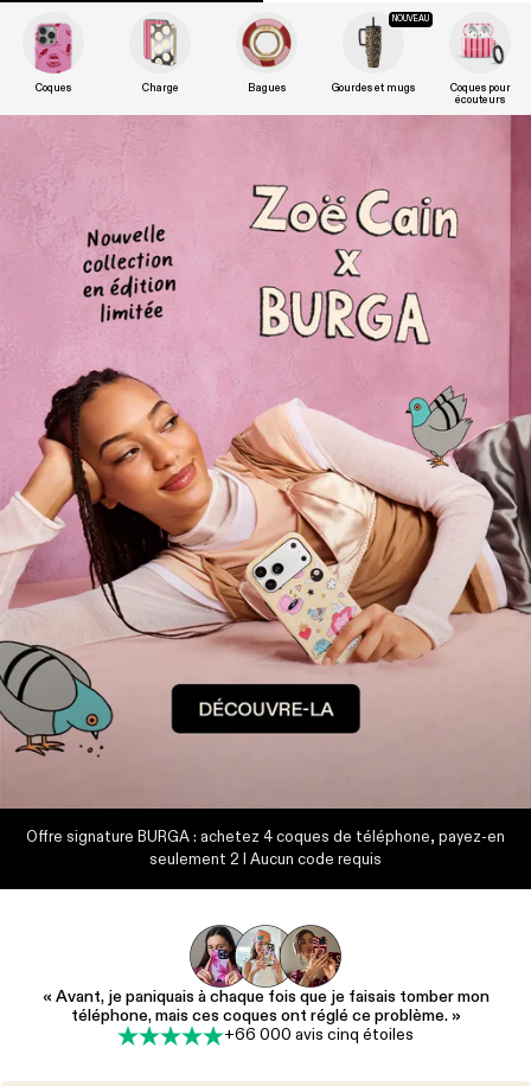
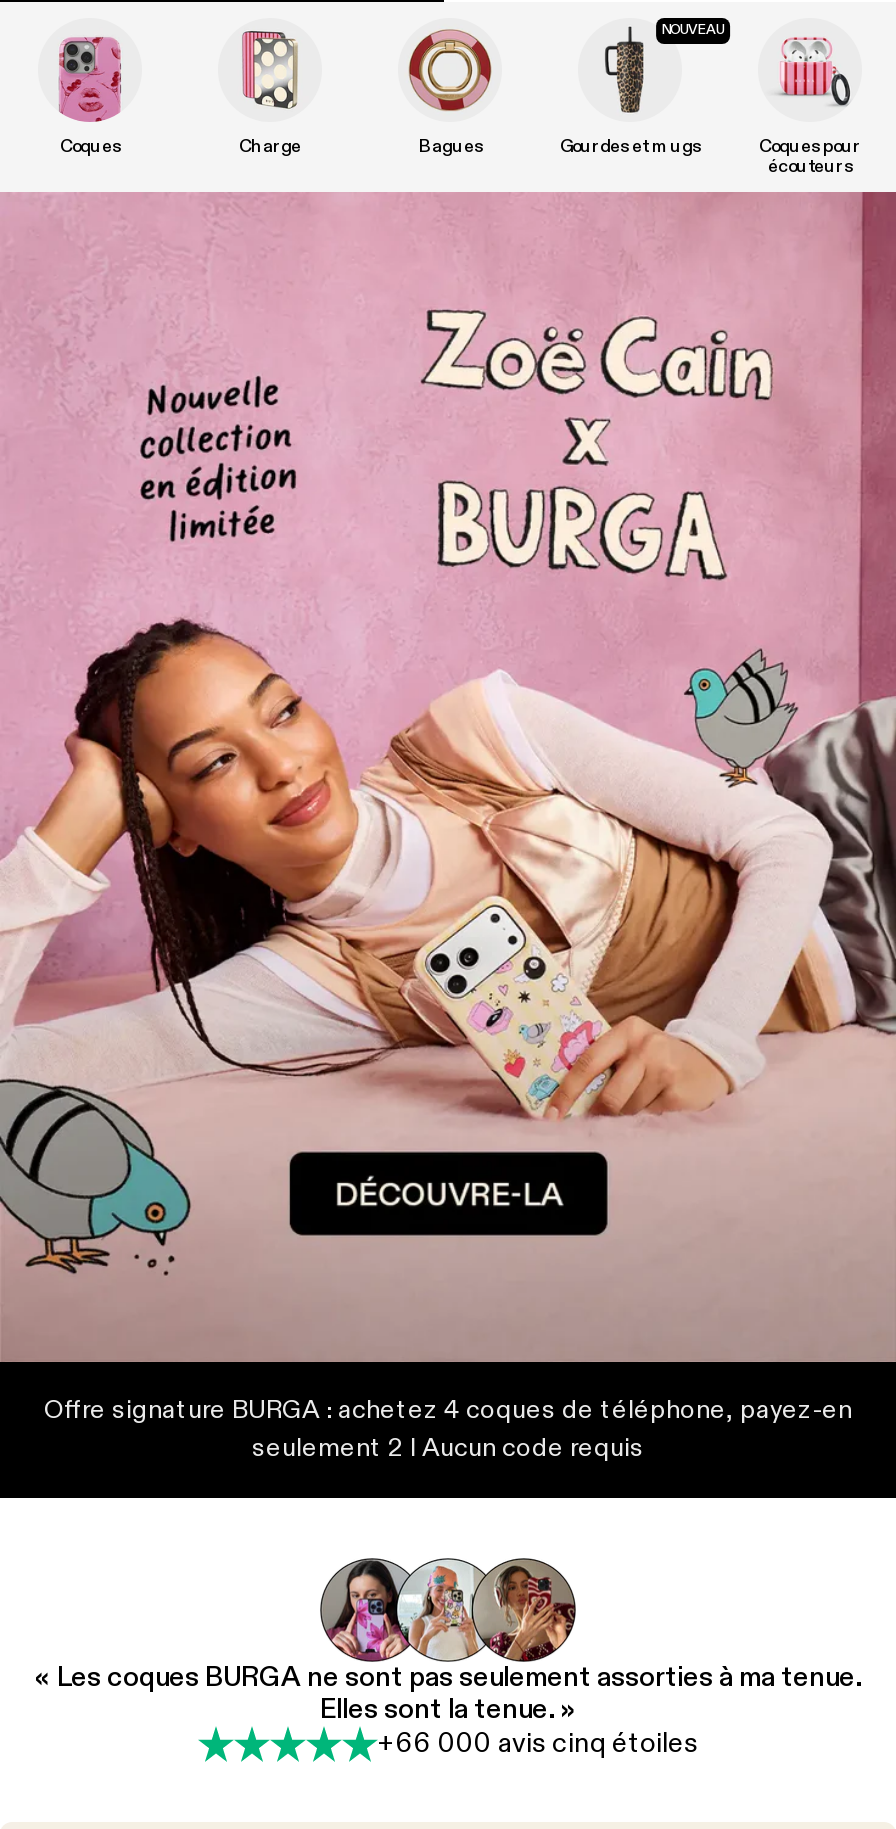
[42,989,489,1024] « Avant, je paniquais à chaque fois que je faisais tomber mon | téléphone, mais ces coques ont réglé ce problème. » -> [35,1665,861,1725] « Les coques BURGA ne sont pas seulement assorties à ma tenue. | Elles sont la tenue. »

